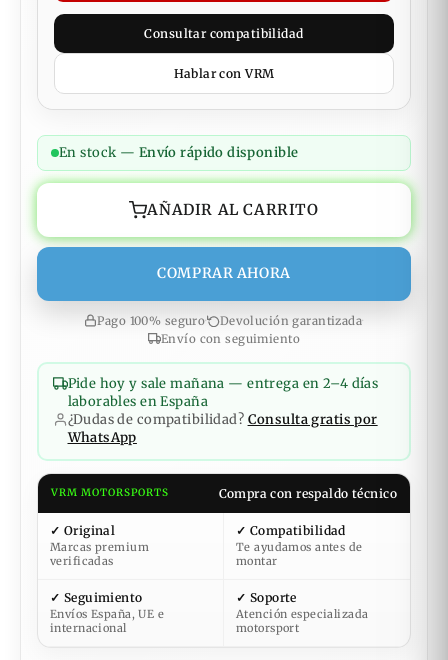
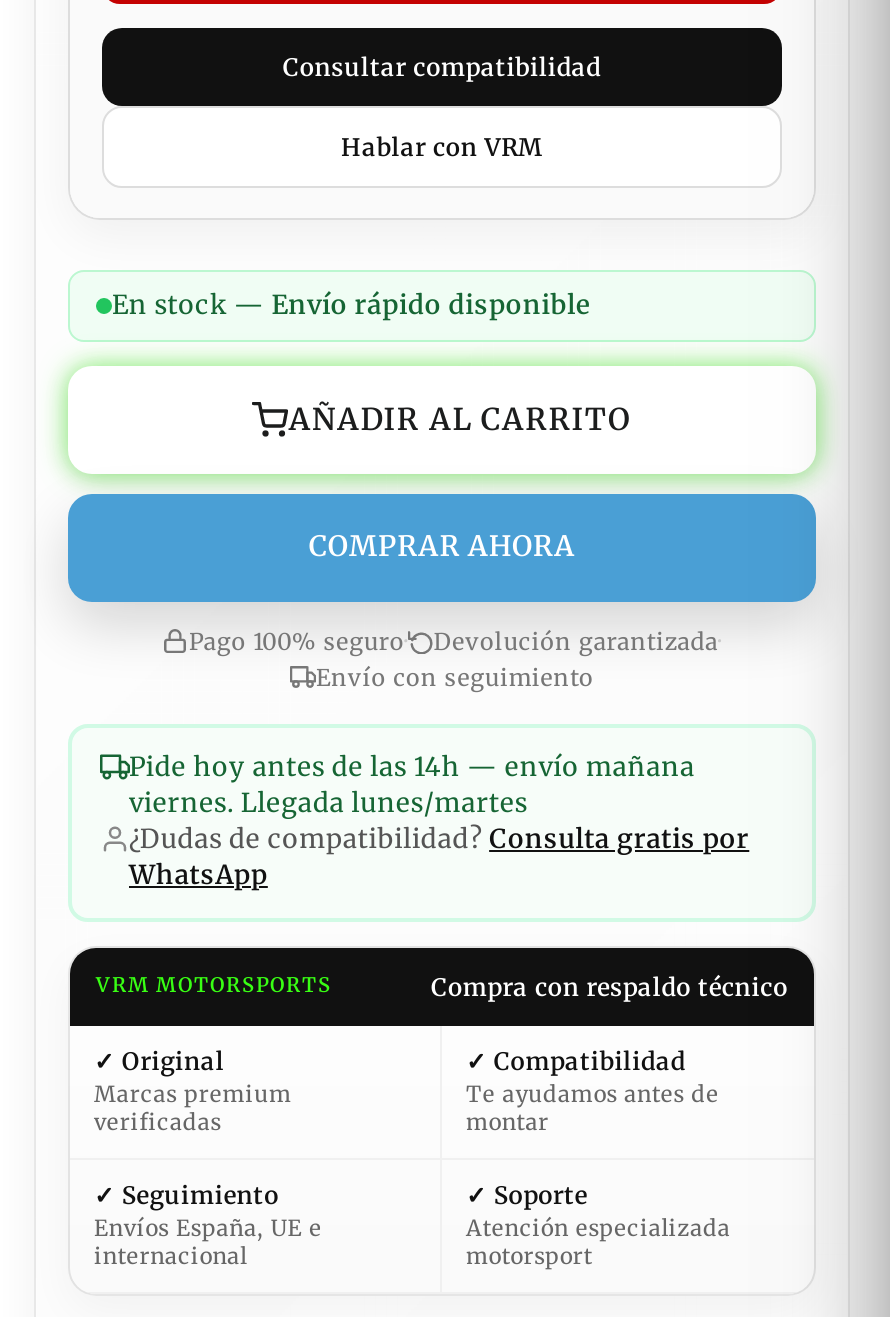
[67,375,378,410] Pide hoy y sale mañana — entrega en 2–4 días | laborables en España -> [129,751,695,821] Pide hoy antes de las 14h — envío mañana | viernes. Llegada lunes/martes

